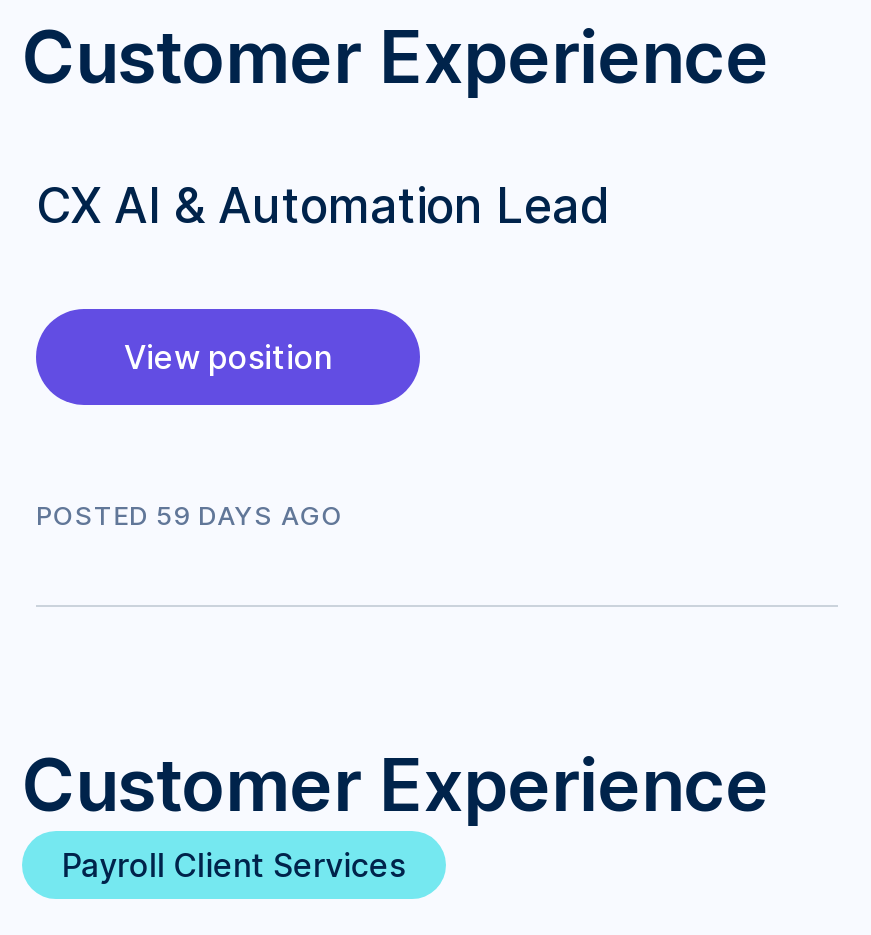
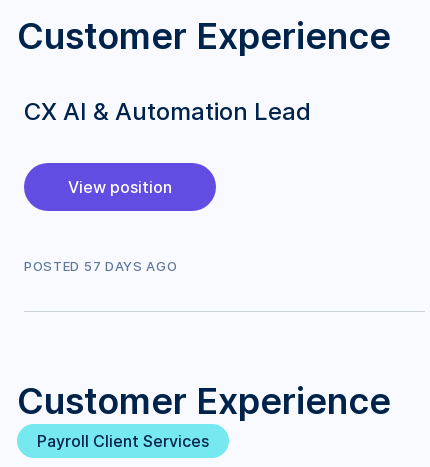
[36,499,343,531] POSTED 59 DAYS AGO -> [24,258,178,274] POSTED 57 DAYS AGO

